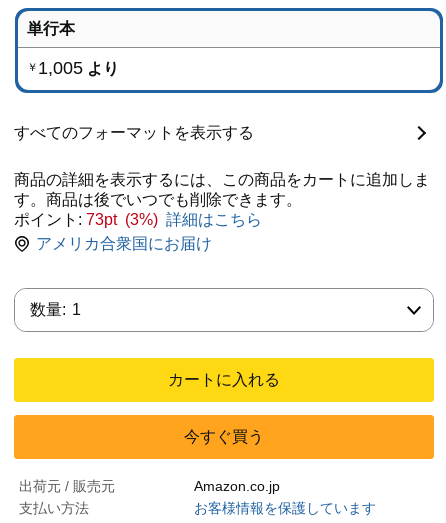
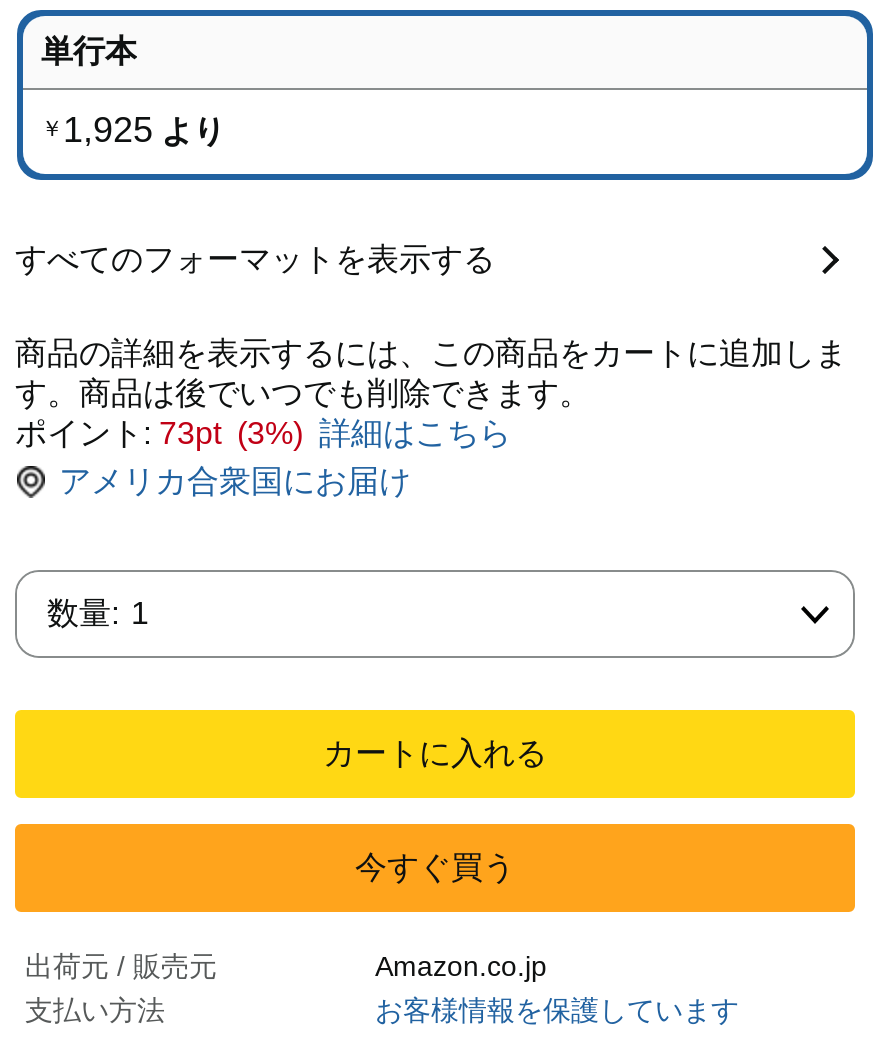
[27,58,119,78] ￥1,005より -> [41,110,225,150] ￥1,925より

